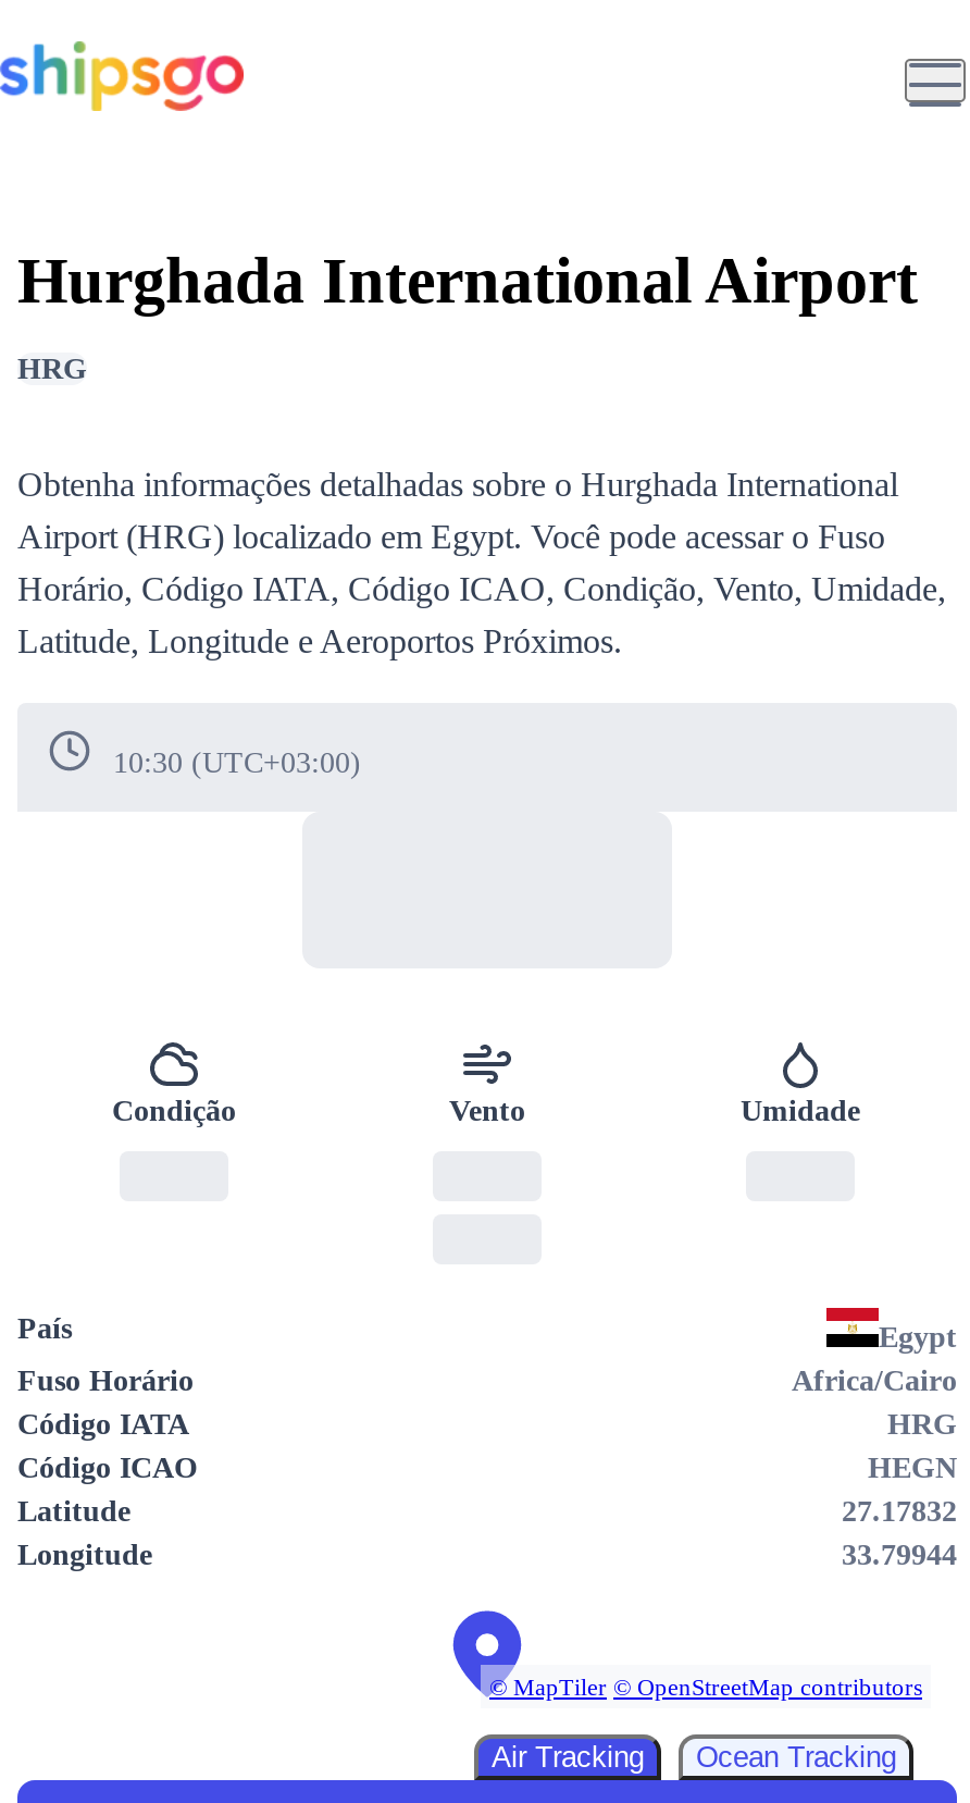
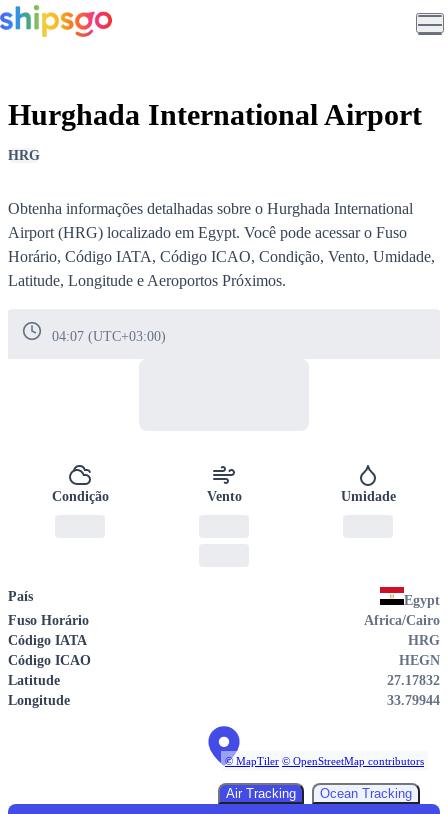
[113,746,361,779] 10:30 (UTC+03:00) -> [52,329,166,344] 04:07 (UTC+03:00)

